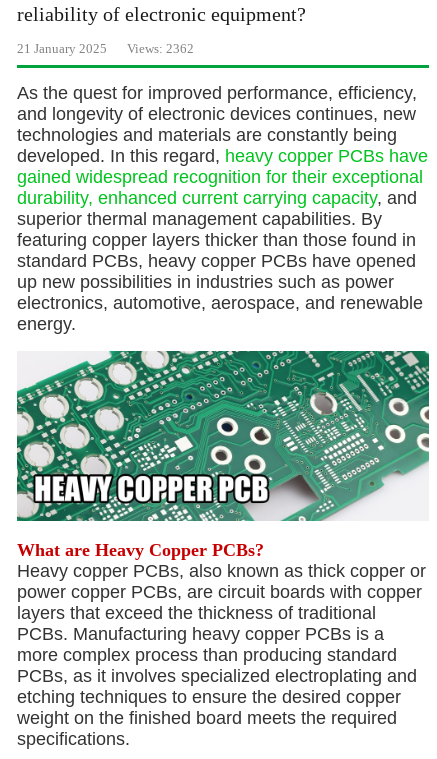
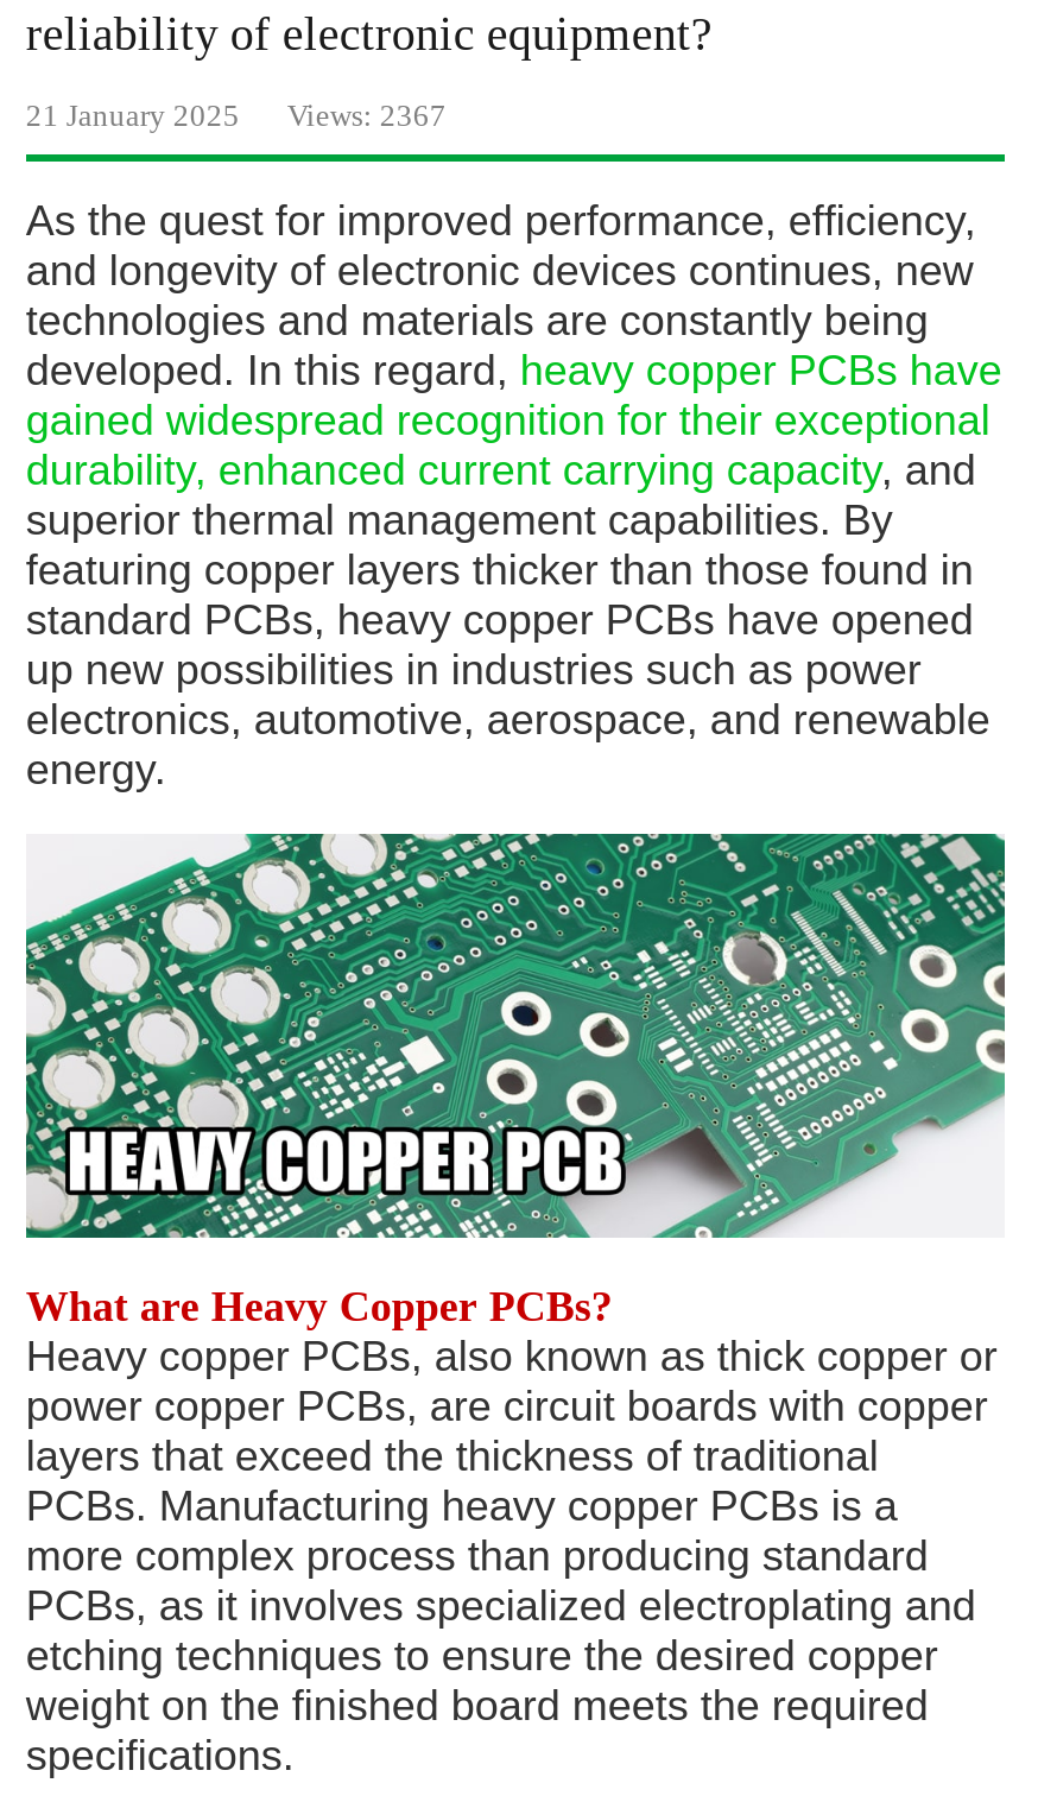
[17,41,194,56] 21 January 2025 Views: 2362 -> [26,97,446,133] 21 January 2025 Views: 2367

